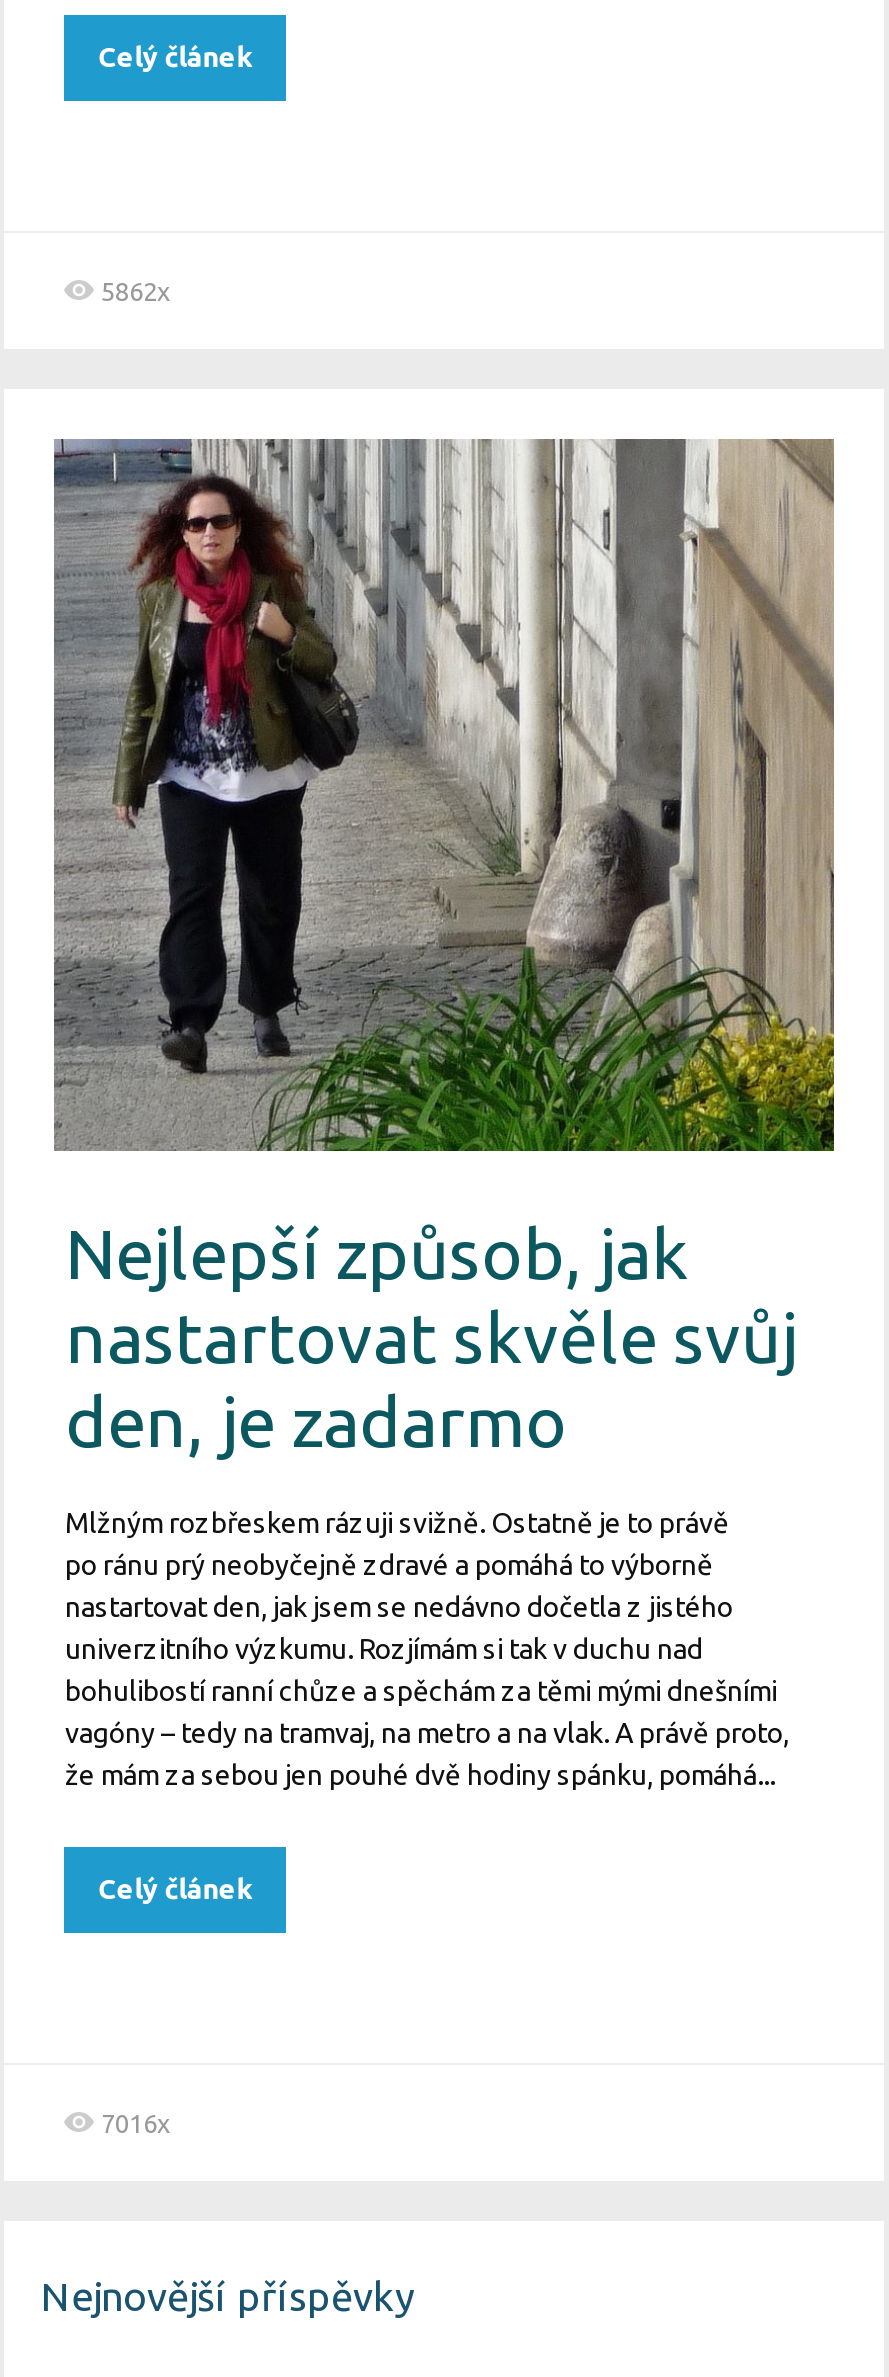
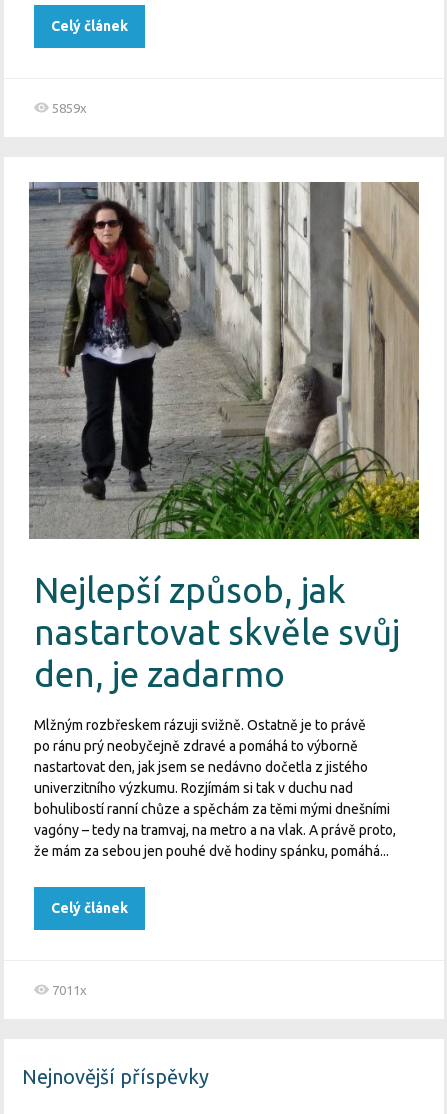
[101,276,171,304] 5862x -> [52,101,87,115] 5859x
[101,2109,171,2137] 7016x -> [52,982,87,996] 7011x

